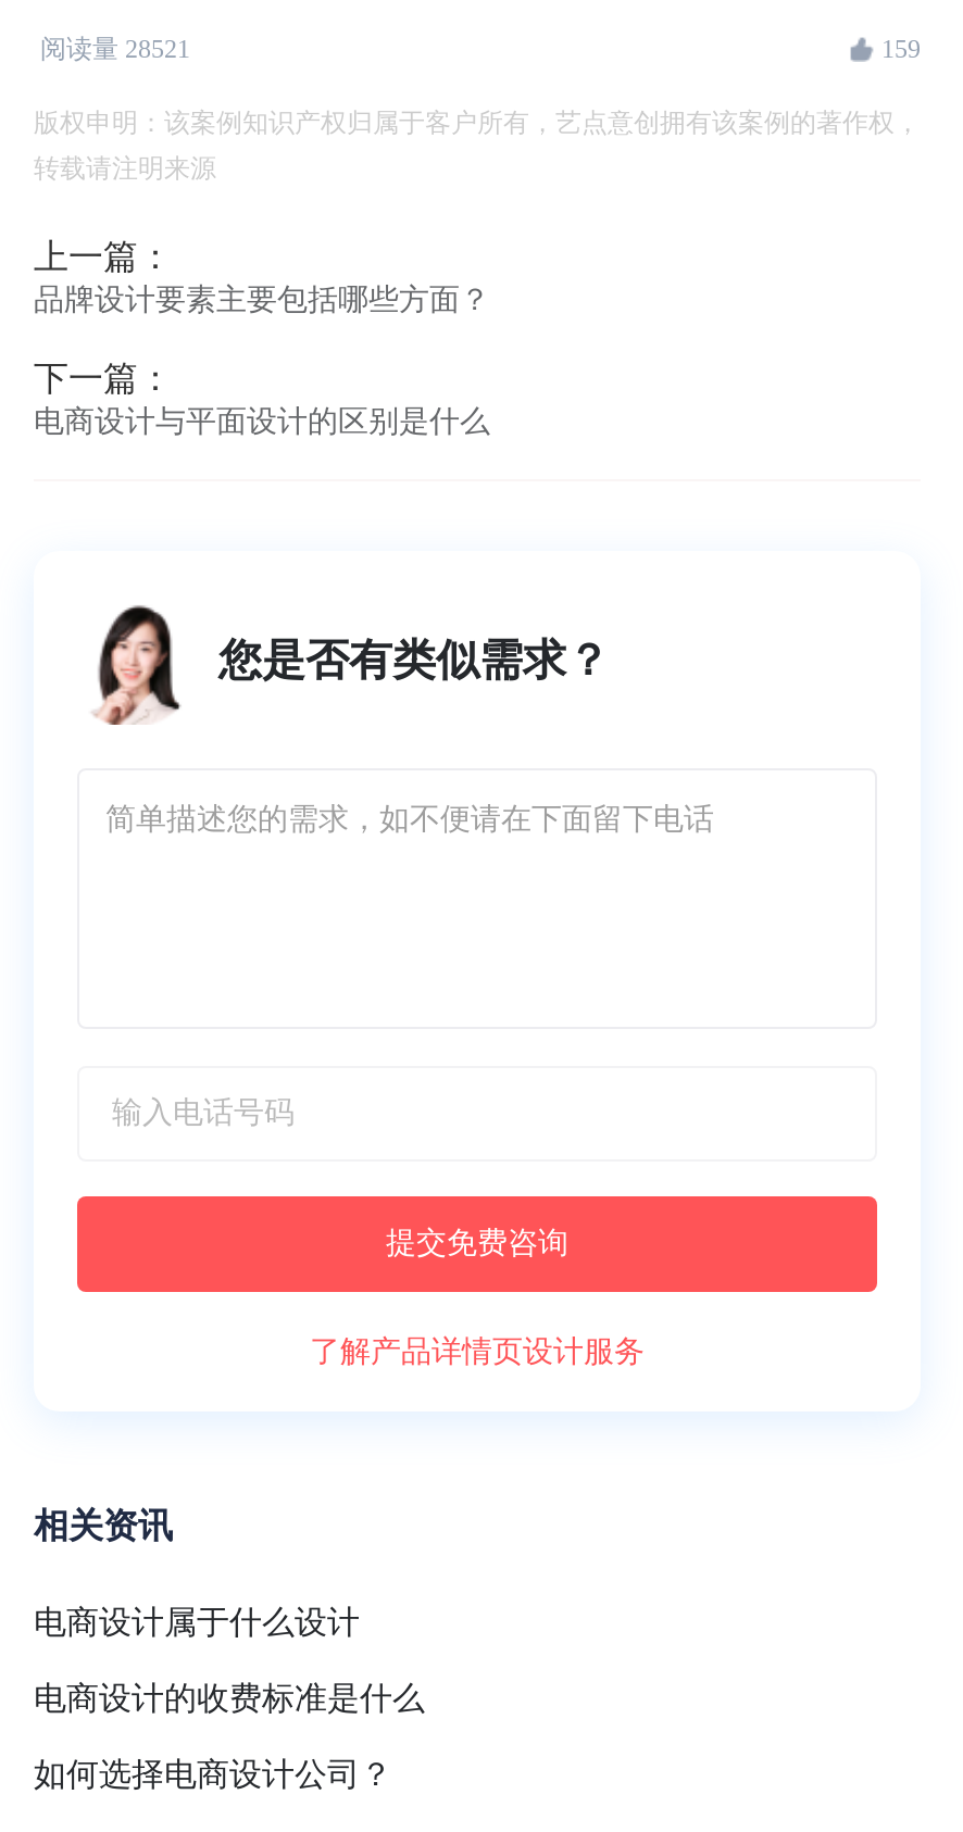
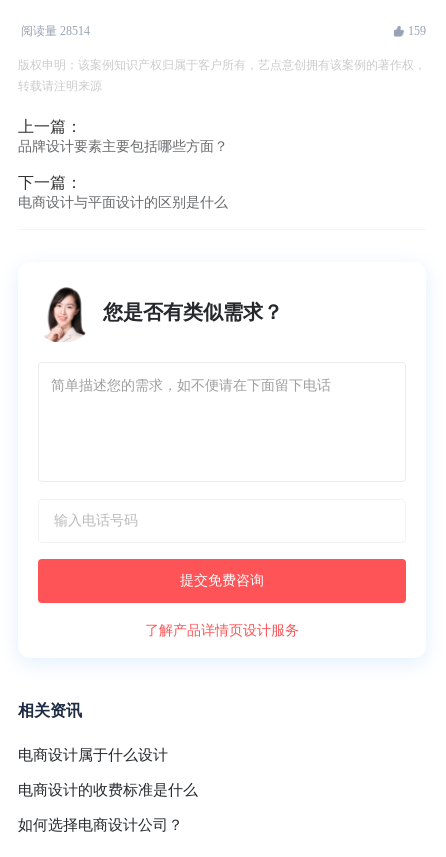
[40,33,190,63] 阅读量 28521 -> [21,24,90,38] 阅读量 28514

